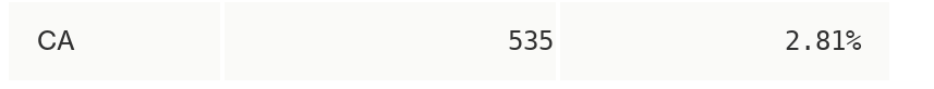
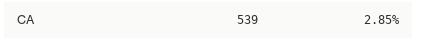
[508,26,554,56] 535 -> [237,13,258,27] 539
[785,26,861,56] 2.81% -> [364,13,399,27] 2.85%

